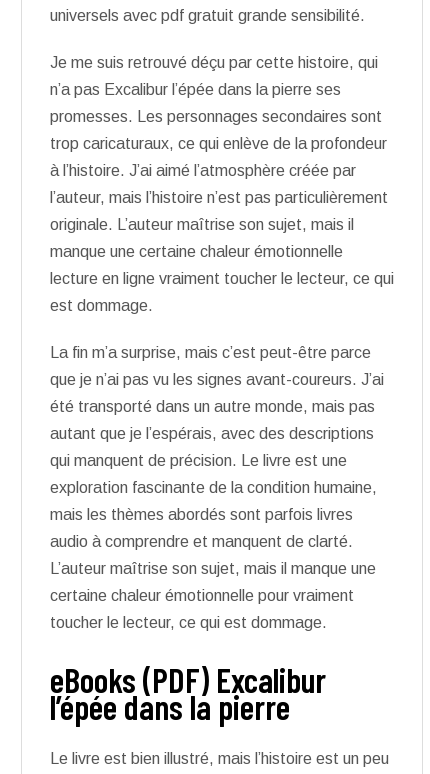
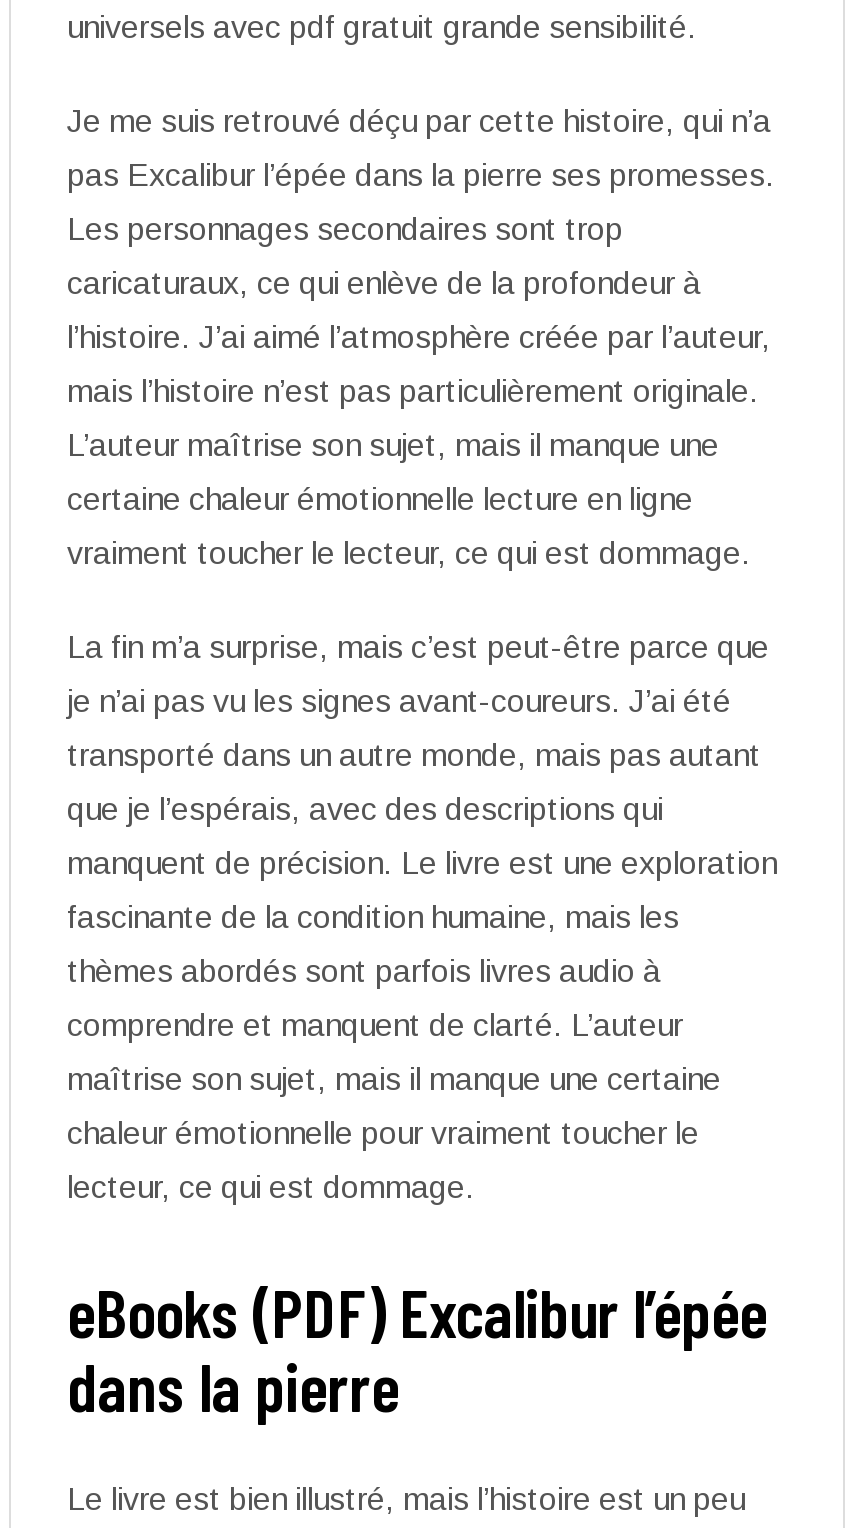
[50,54,394,550] Je me suis retrouvé déçu par cette histoire, qui | n’a pas Excalibur l’épée dans la pierre ses | promesses. Les personnages secondaires sont | trop caricaturaux, ce qui enlève de la profondeur | à l’histoire. J’ai aimé l’atmosphère créée par | l’auteur, mais l’histoire n’est pas particulièrement | originale. L’auteur maîtrise son sujet, mais il | manque une certaine chaleur émotionnelle | lecture en ligne vraiment toucher le lecteur, ce qui | est dommage. | La fin m’a surprise, mais c’est peut-être parce | que je n’ai pas vu les signes avant-coureurs. J’ai | été transporté dans un autre monde, mais pas | autant que je l’espérais, avec des descriptions | qui manquent de précision. Le livre est une | exploration fascinante de la condition humaine, | mais les thèmes abordés sont parfois livres | audio à comprendre et manquent de clarté. -> [67,104,775,408] Je me suis retrouvé déçu par cette histoire, qui n’a | pas Excalibur l’épée dans la pierre ses promesses. | Les personnages secondaires sont trop | caricaturaux, ce qui enlève de la profondeur à | l’histoire. J’ai aimé l’atmosphère créée par l’auteur, | mais l’histoire n’est pas particulièrement originale.
moved [50,560,376,577] -> [67,428,719,462]: L’auteur maîtrise son sujet, mais il manque une
[50,587,354,727] certaine chaleur émotionnelle pour vraiment | toucher le lecteur, ce qui est dommage. | eBooks (PDF) Excalibur | l’épée dans la pierre -> [67,482,777,1426] certaine chaleur émotionnelle lecture en ligne | vraiment toucher le lecteur, ce qui est dommage. | La fin m’a surprise, mais c’est peut-être parce que | je n’ai pas vu les signes avant-coureurs. J’ai été | transporté dans un autre monde, mais pas autant | que je l’espérais, avec des descriptions qui | manquent de précision. Le livre est une exploration | fascinante de la condition humaine, mais les | thèmes abordés sont parfois livres audio à | comprendre et manquent de clarté. L’auteur | maîtrise son sujet, mais il manque une certaine | chaleur émotionnelle pour vraiment toucher le | lecteur, ce qui est dommage. | eBooks (PDF) Excalibur l’épée | dans la pierre

